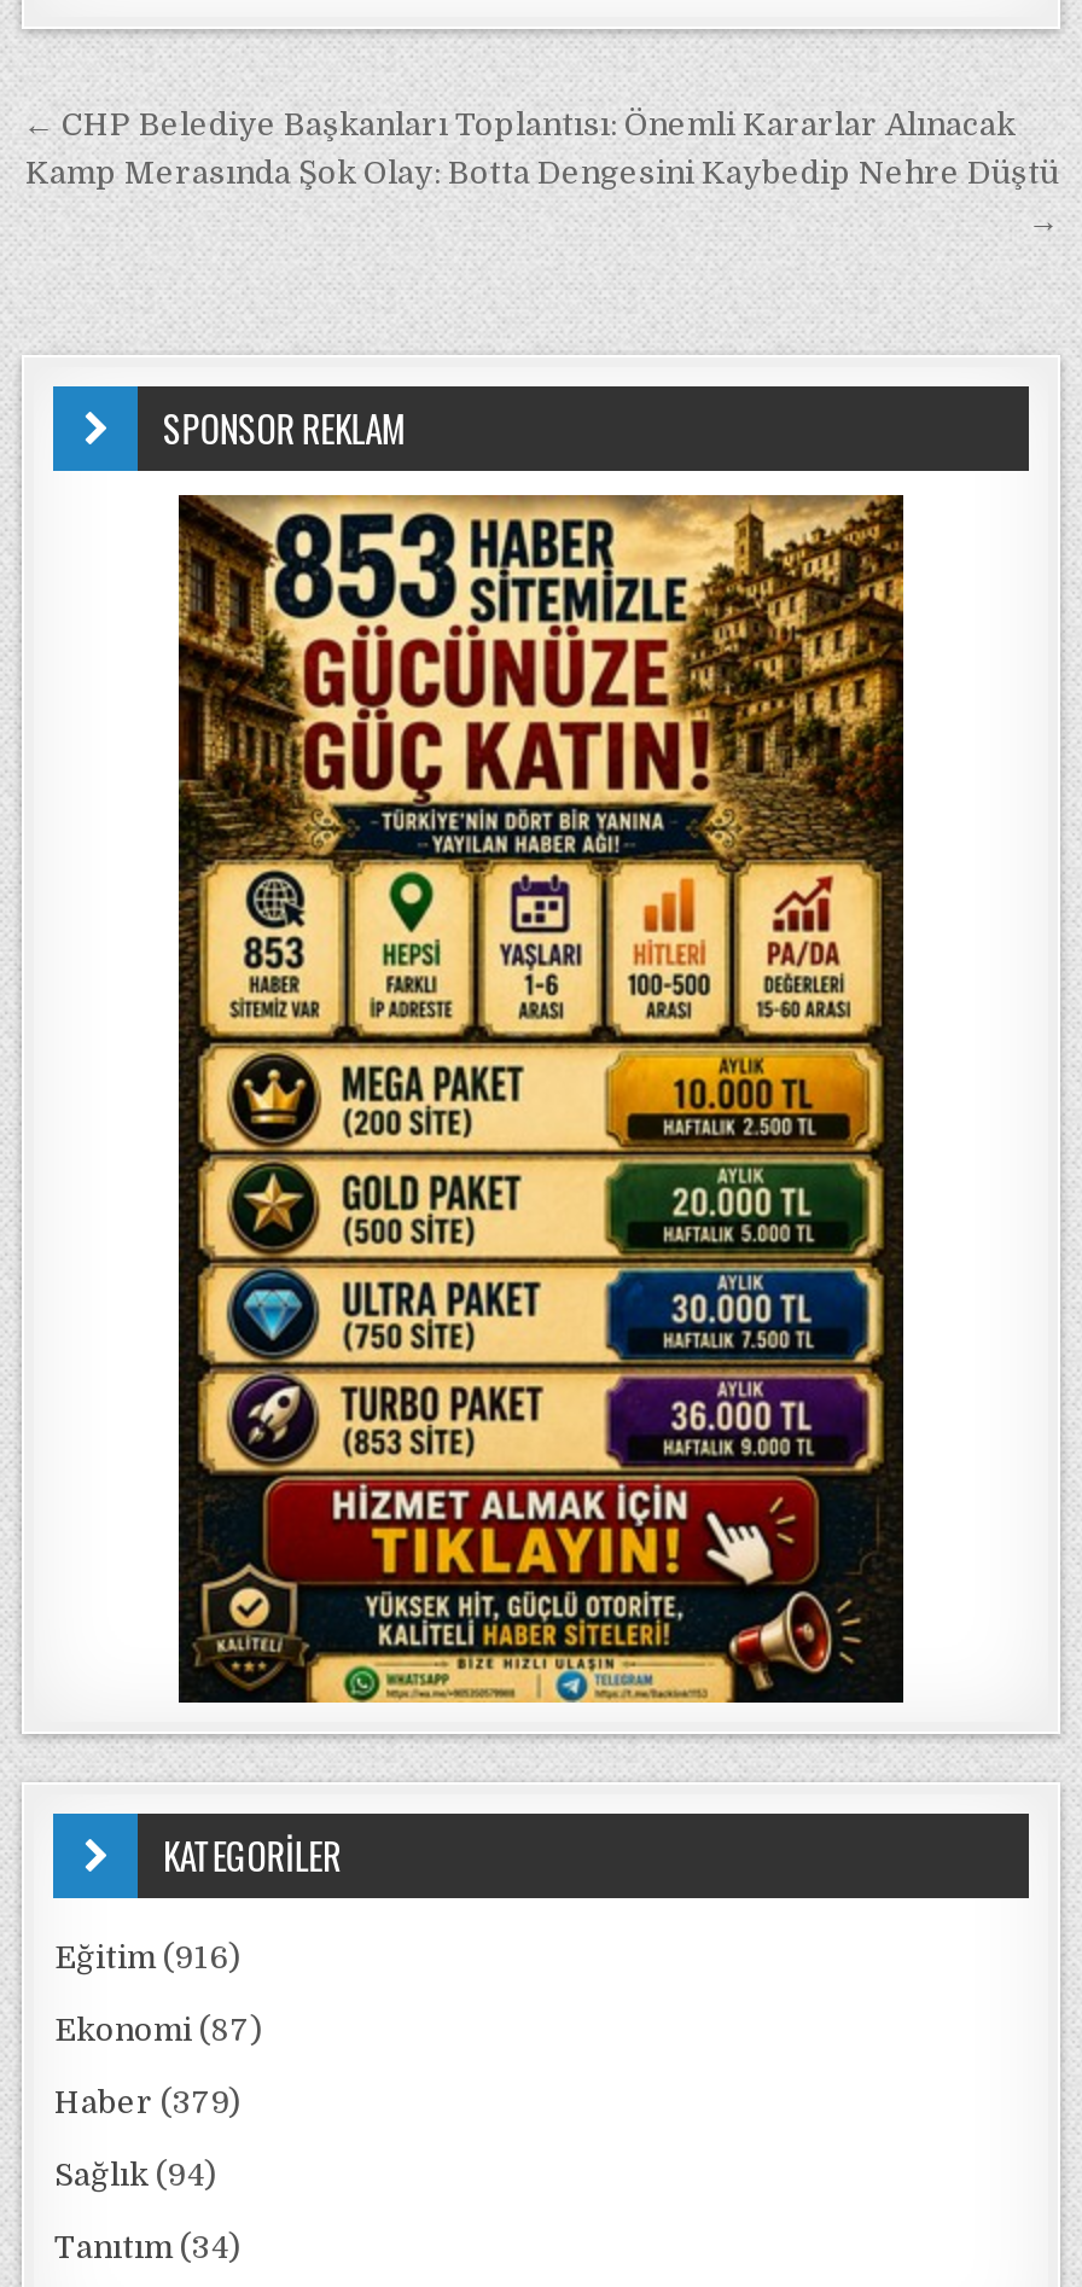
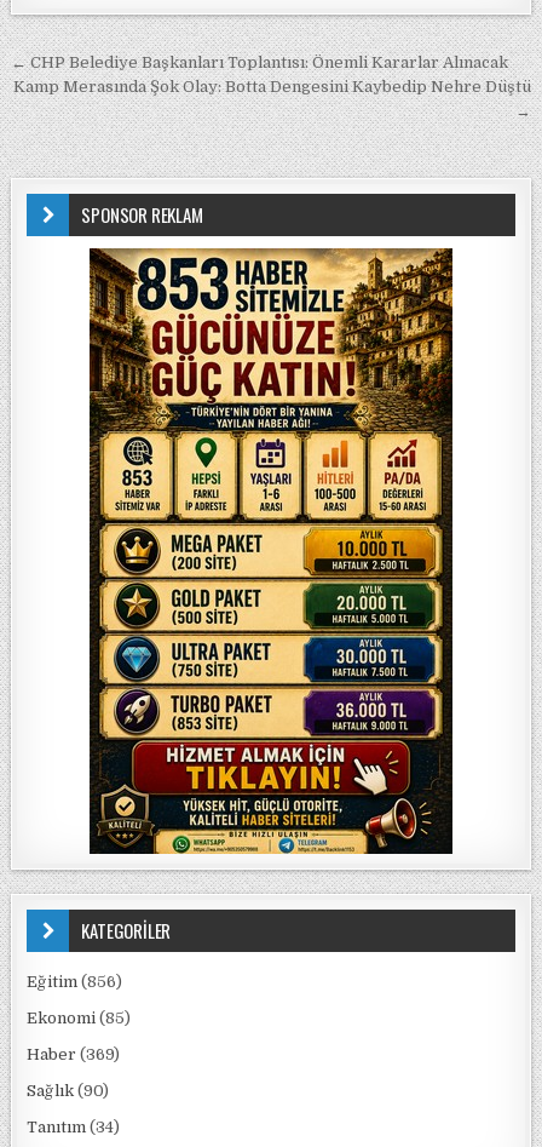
[54,1939,240,1975] Eğitim (916) -> [27,973,123,991] Eğitim (856)
[54,2012,262,2048] Ekonomi (87) -> [27,1009,131,1027] Ekonomi (85)
[54,2084,240,2120] Haber (379) -> [27,1045,120,1063] Haber (369)
[54,2157,216,2193] Sağlık (94) -> [27,1082,109,1100] Sağlık (90)

